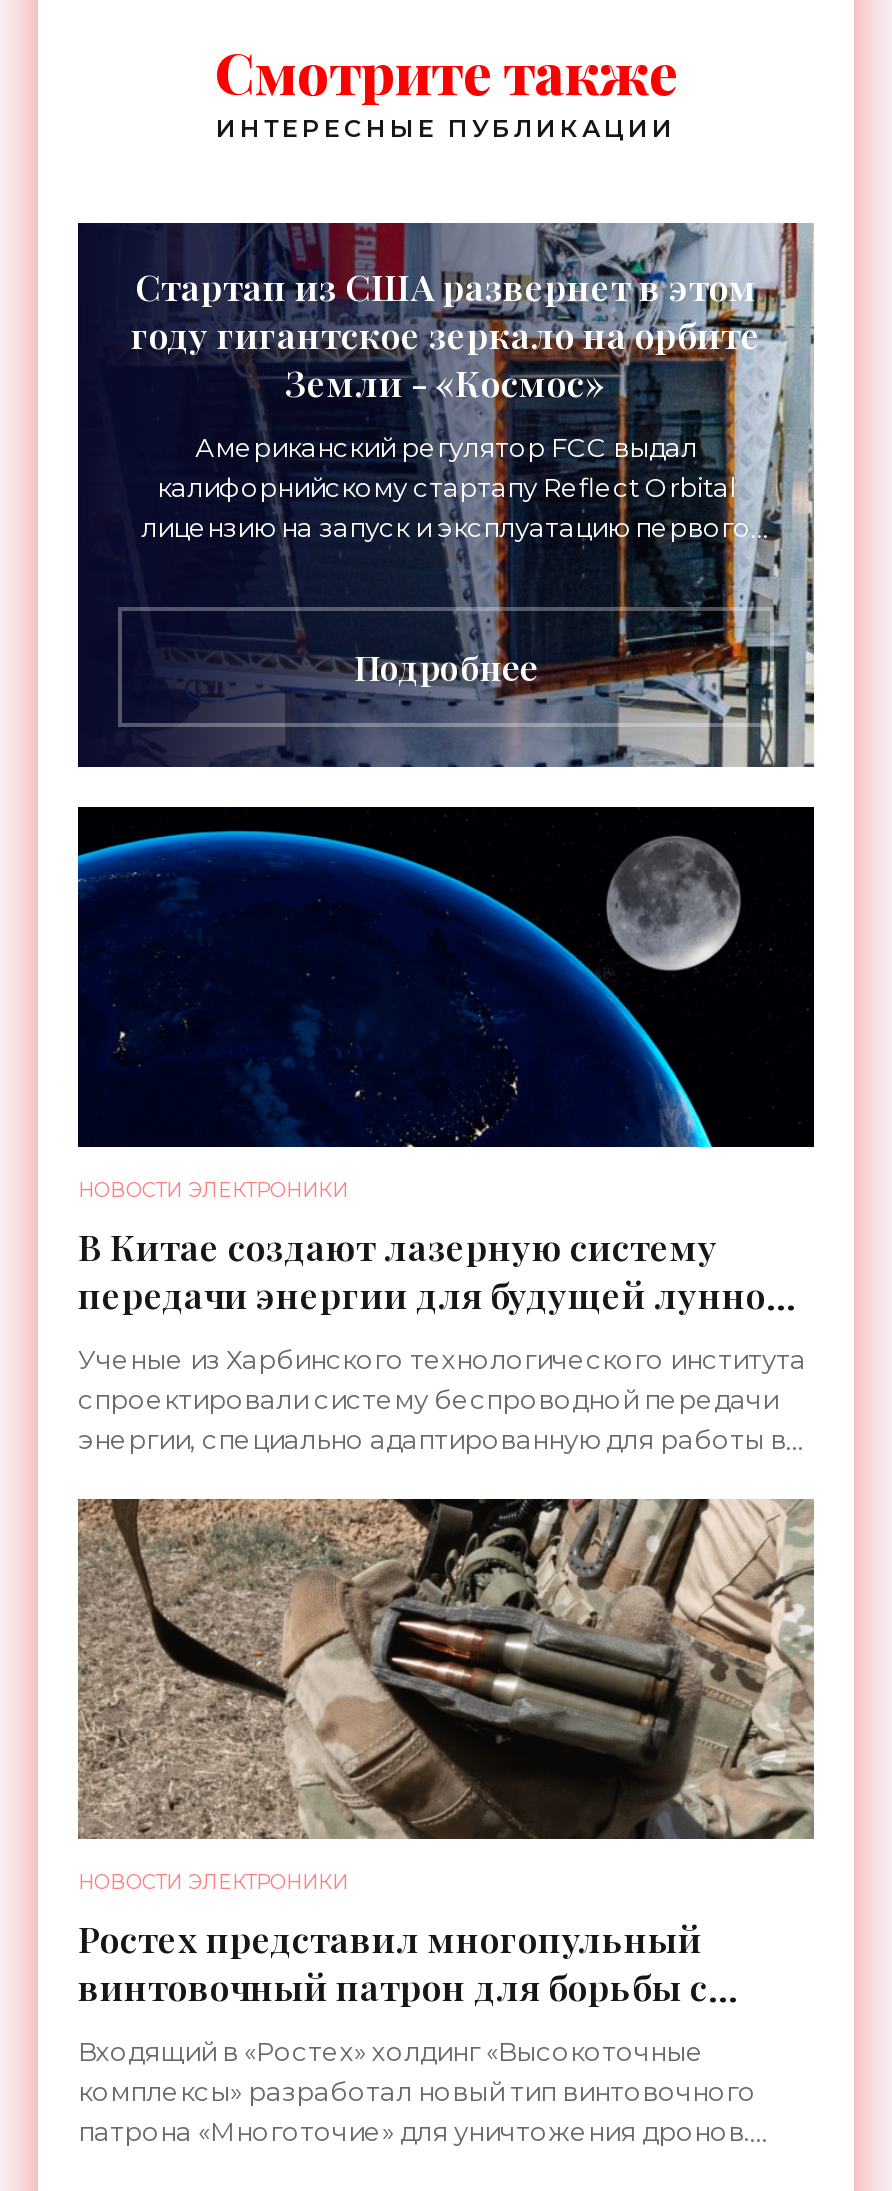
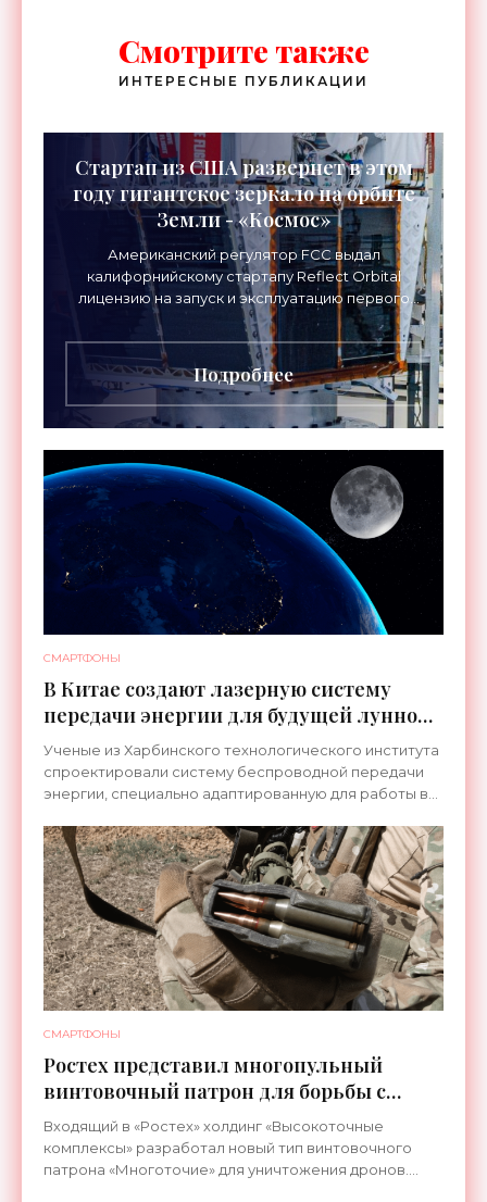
[78,1178,348,1204] НОВОСТИ ЭЛЕКТРОНИКИ -> [43,651,121,665] СМАРТФОНЫ
[78,1870,348,1896] НОВОСТИ ЭЛЕКТРОНИКИ -> [43,1027,121,1041] СМАРТФОНЫ

